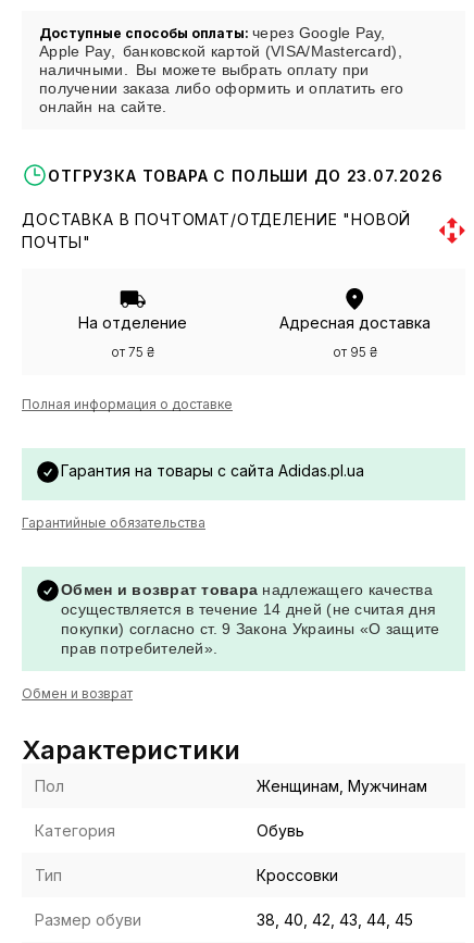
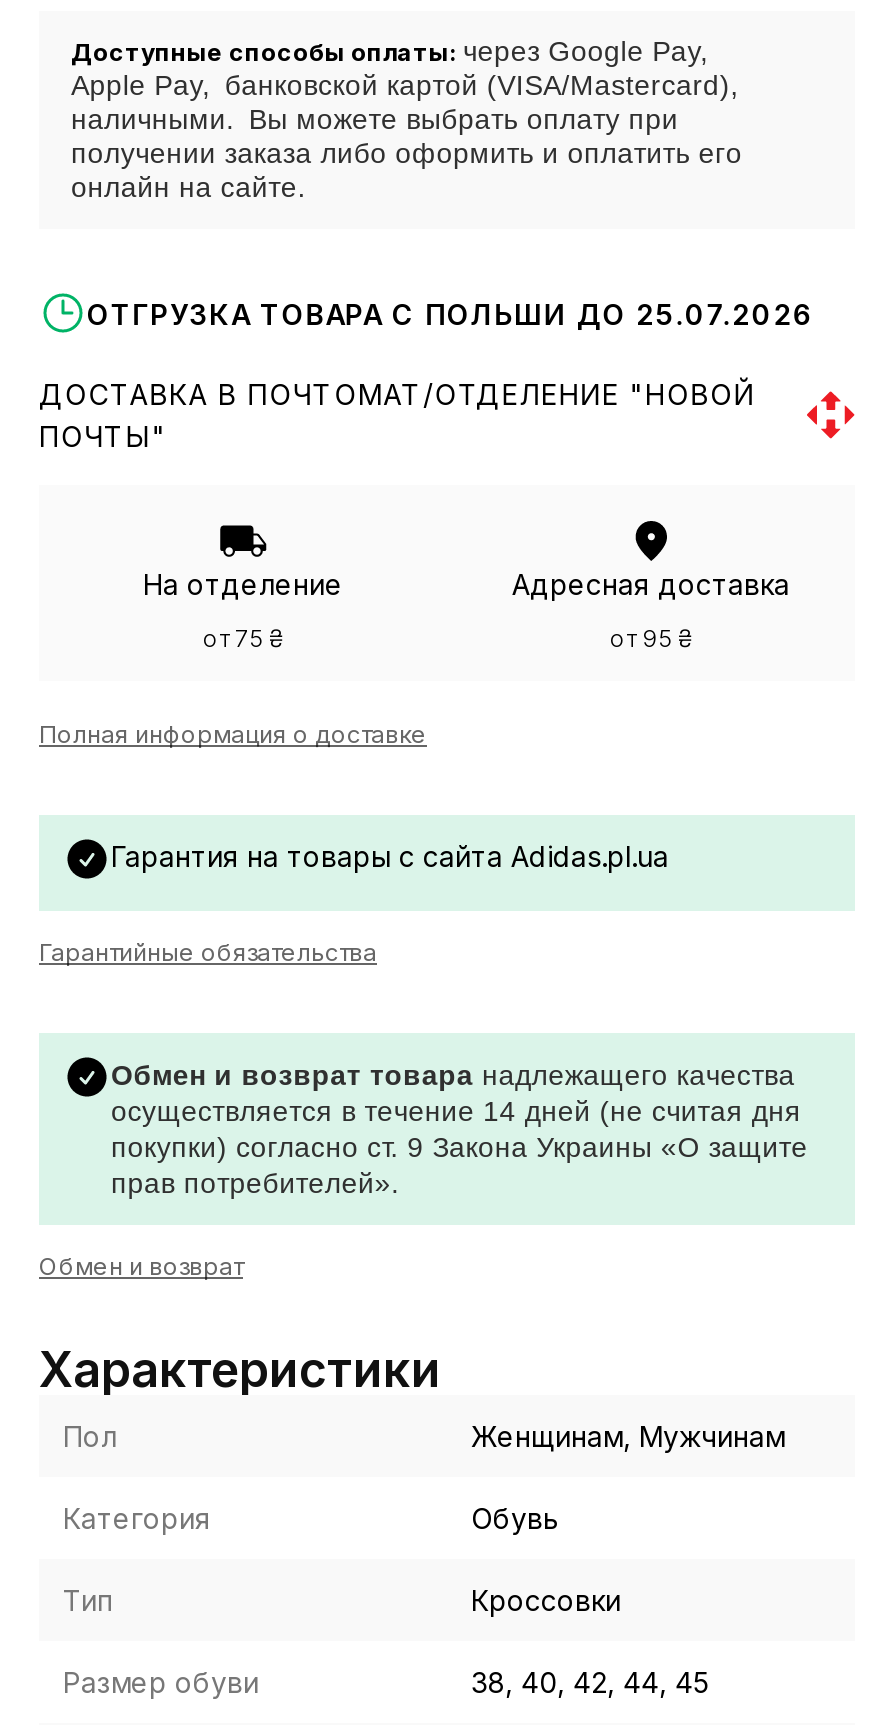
[48,166,443,184] ОТГРУЗКА ТОВАРА С ПОЛЬШИ ДО 23.07.2026 -> [87,296,815,330] ОТГРУЗКА ТОВАРА С ПОЛЬШИ ДО 25.07.2026
[257,910,413,929] 38, 40, 42, 43, 44, 45 -> [471,1665,709,1699] 38, 40, 42, 44, 45

